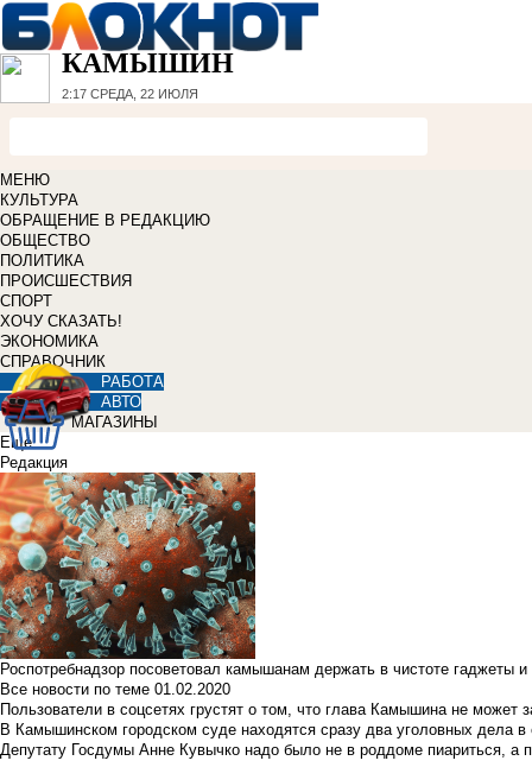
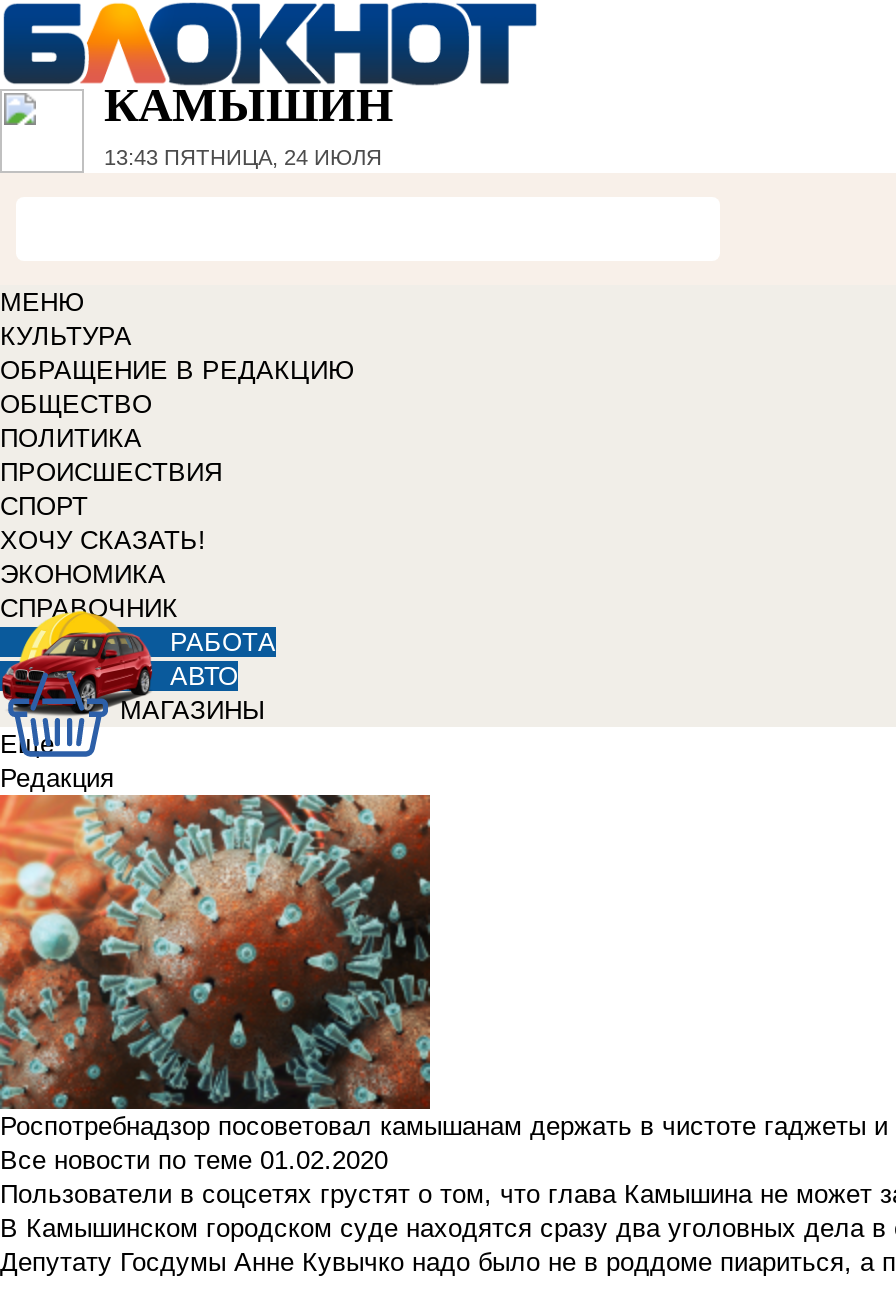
[62,87,198,101] 2:17 СРЕДА, 22 ИЮЛЯ -> [104,146,382,170] 13:43 ПЯТНИЦА, 24 ИЮЛЯ

